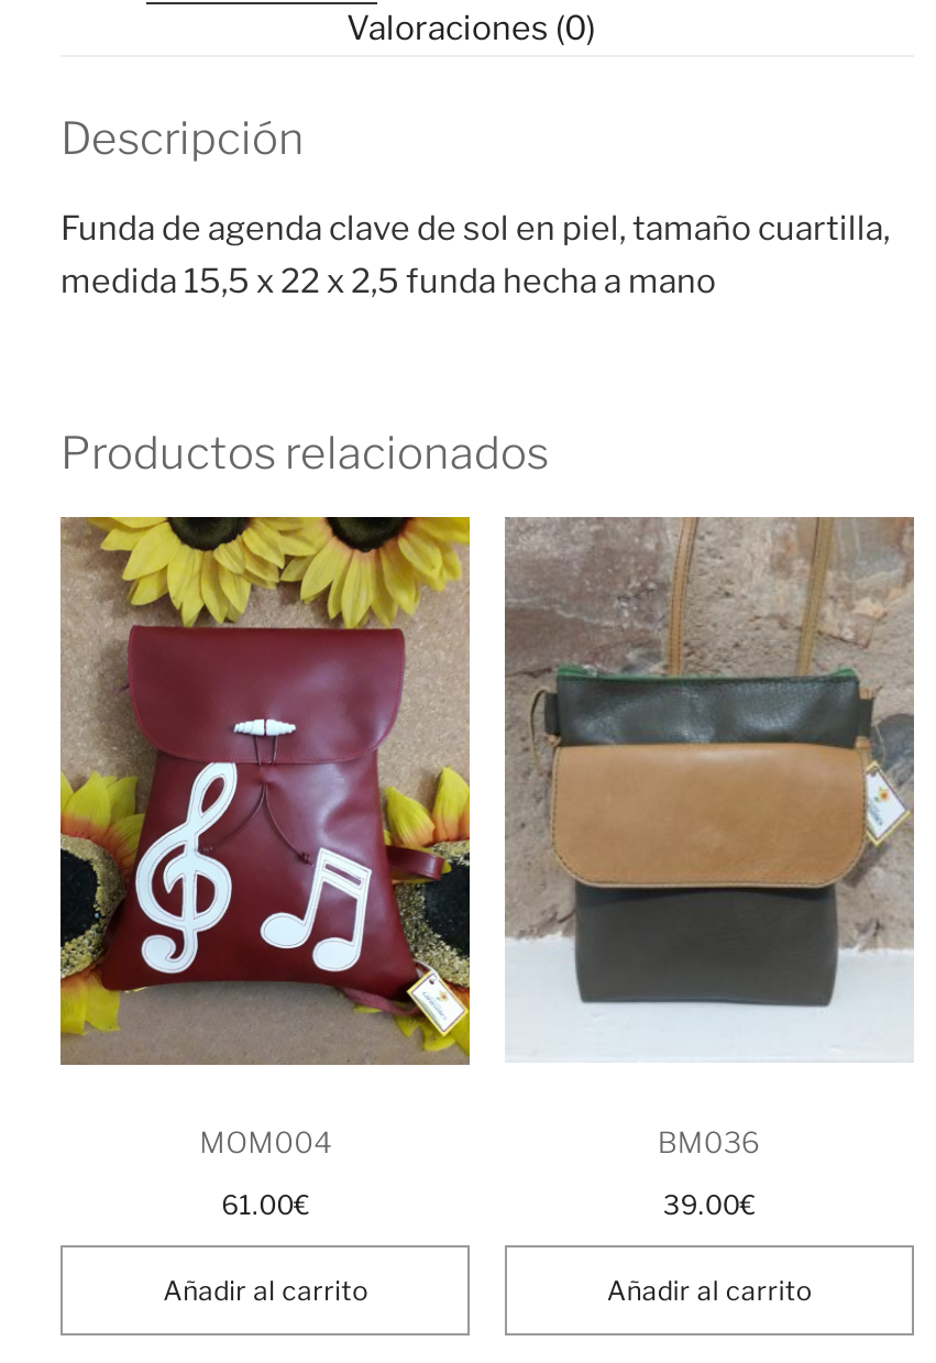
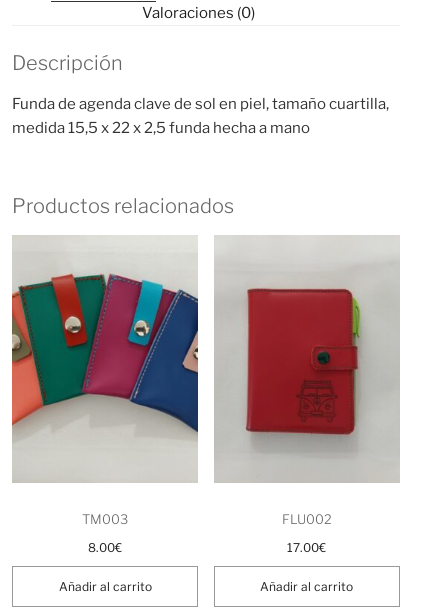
[58,515,472,1160] [image] | MOM004 -> [11,235,199,527] [image] | TM003
[505,517,914,1159] [image] | BM036 -> [215,236,399,527] [image] | FLU002
[221,1188,309,1221] 61.00€ -> [88,540,122,555] 8.00€
[663,1187,755,1220] 39.00€ -> [287,540,326,555] 17.00€

